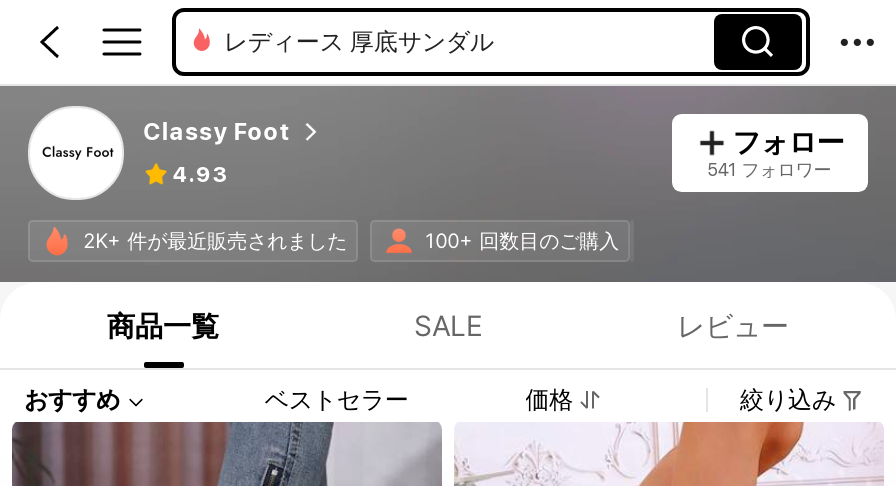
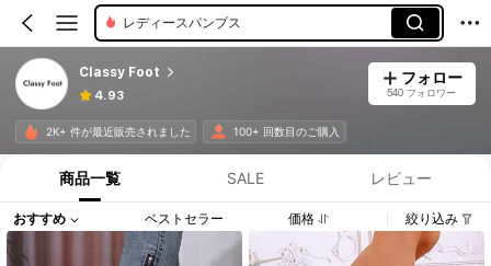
[224,26,494,56] レディース 厚底サンダル -> [123,14,241,31] レディースパンプス
[707,158,831,180] 541 フォロワー -> [387,86,456,98] 540 フォロワー

